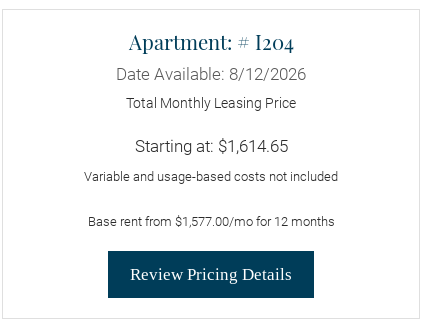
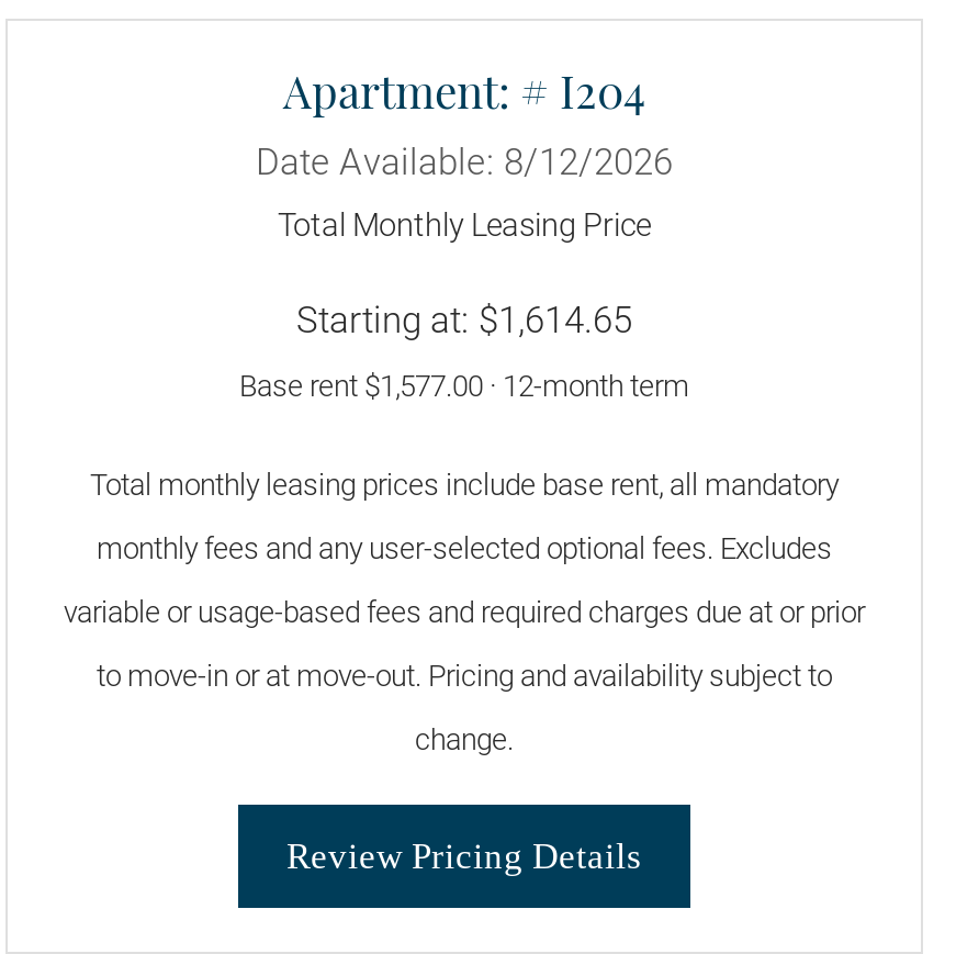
[84,169,338,229] Variable and usage-based costs not included | Base rent from $1,577.00/mo for 12 months -> [64,369,865,756] Base rent $1,577.00 · 12-month term | Total monthly leasing prices include base rent, all mandatory | monthly fees and any user-selected optional fees. Excludes | variable or usage-based fees and required charges due at or prior | to move-in or at move-out. Pricing and availability subject to | change.

